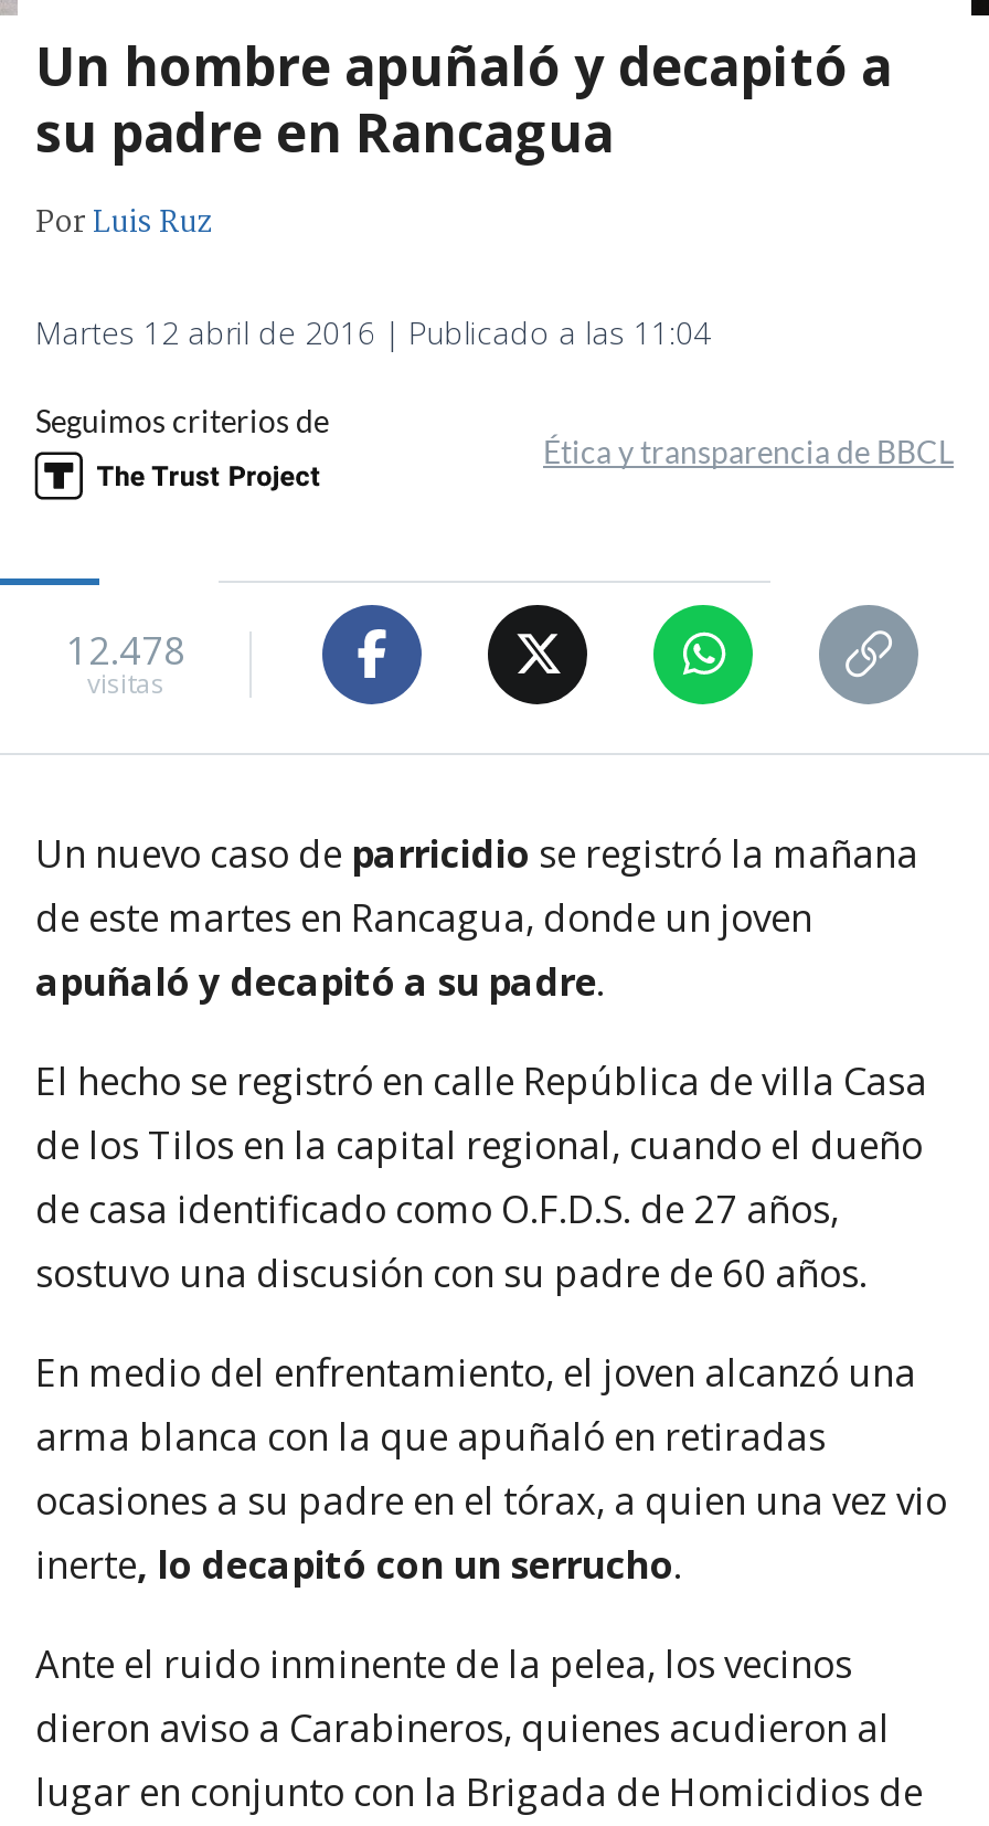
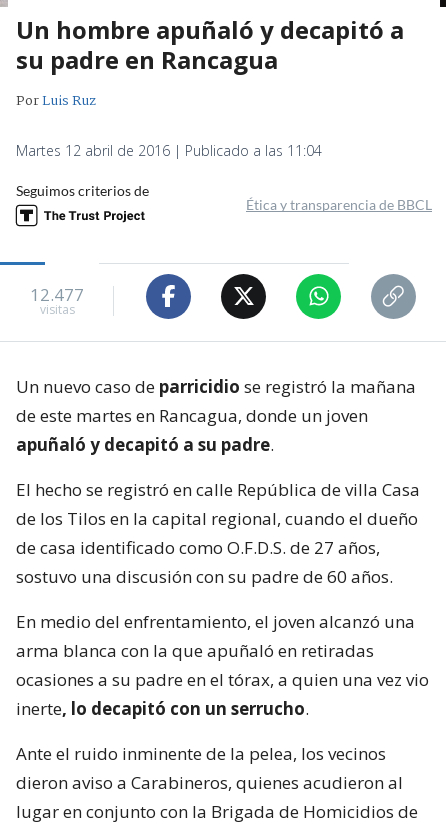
[66,626,185,676] 12.478 -> [30,283,84,306] 12.477

